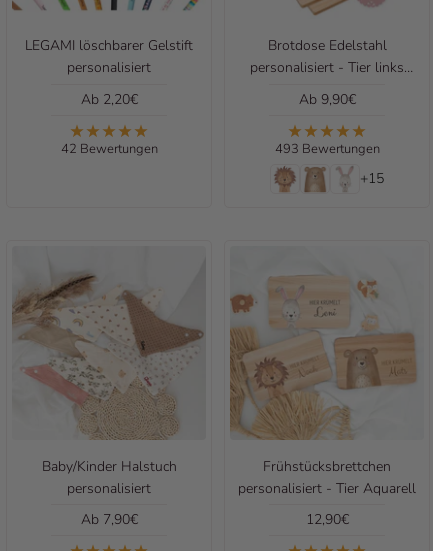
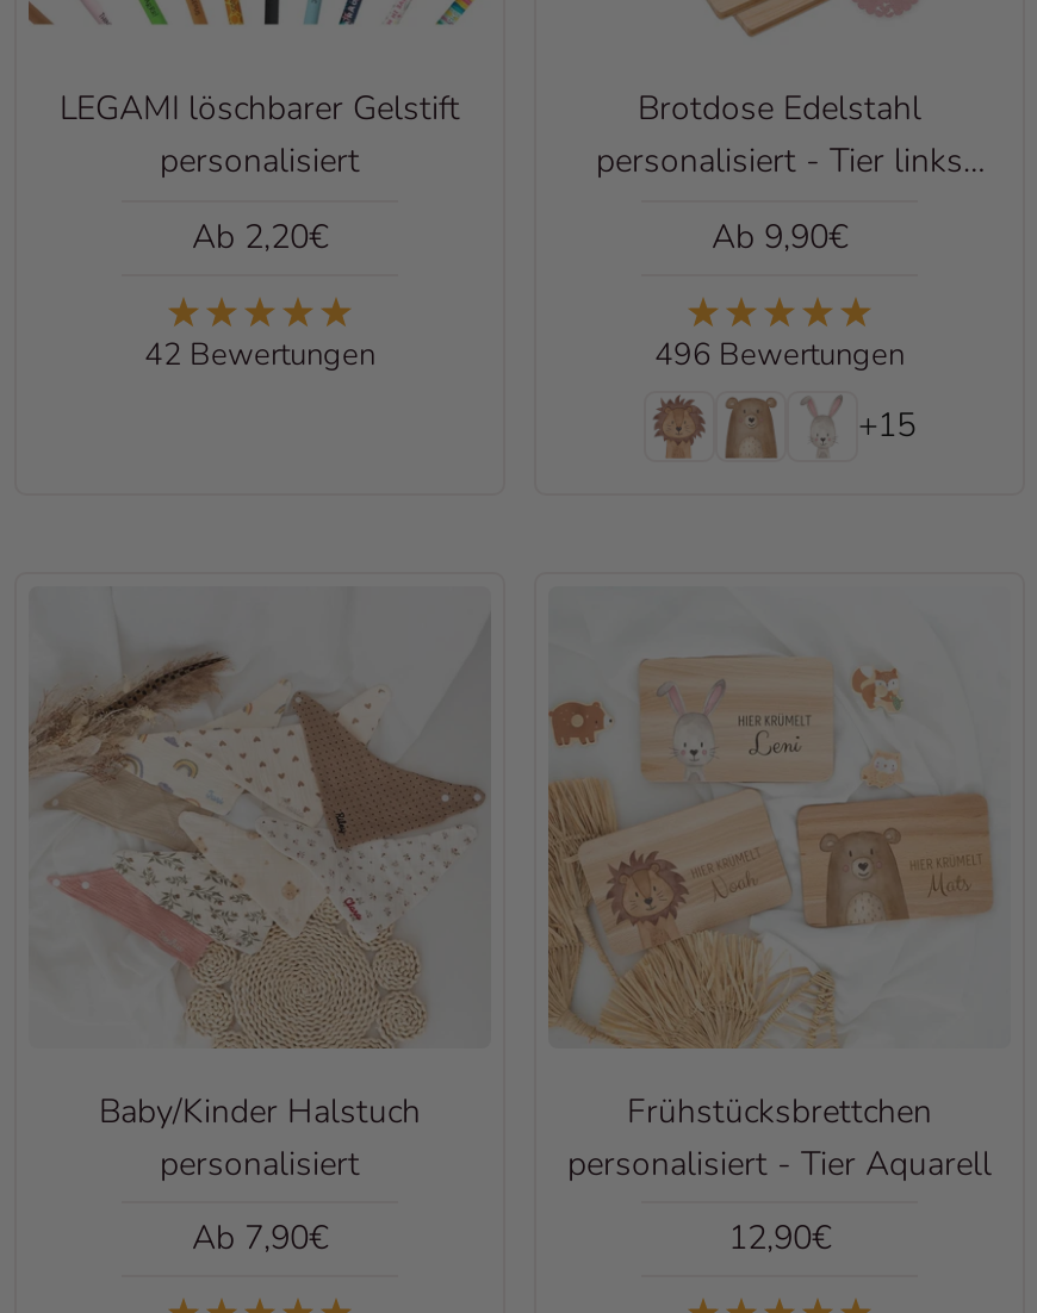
[274,140,379,158] 493 Bewertungen -> [654,333,905,376] 496 Bewertungen

